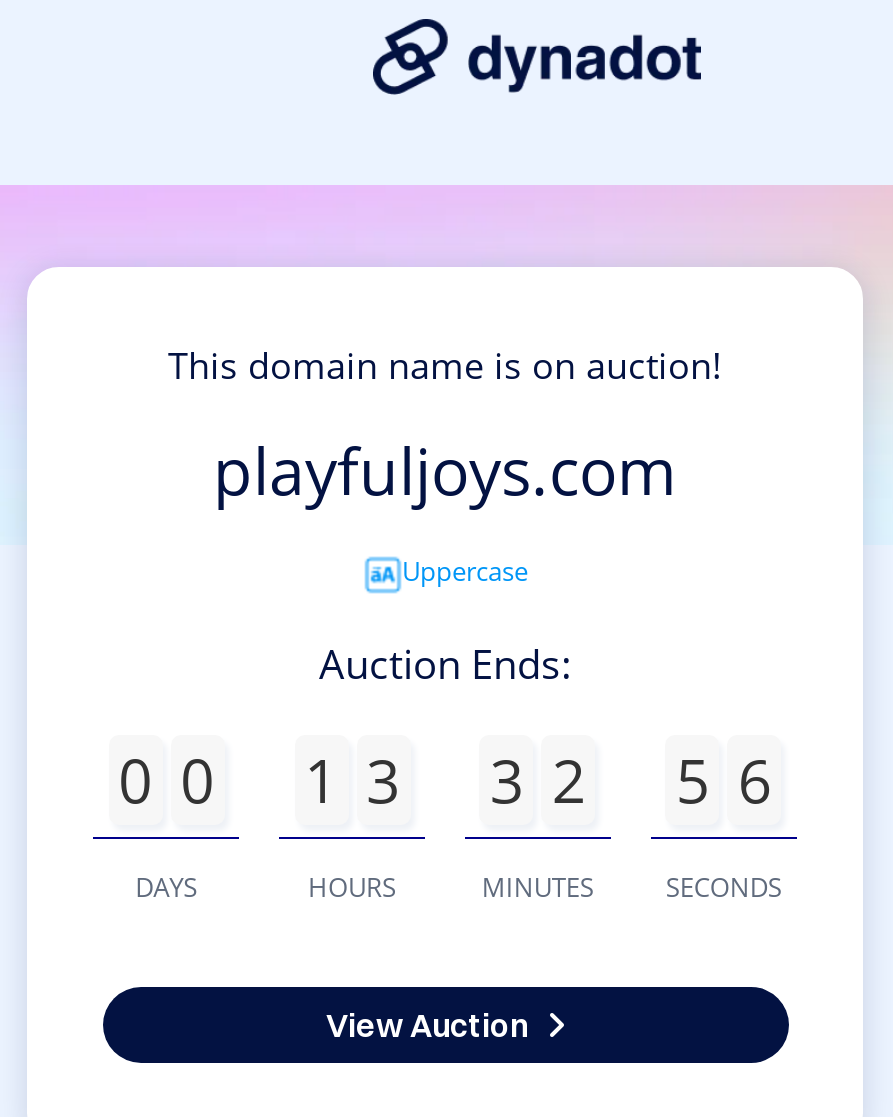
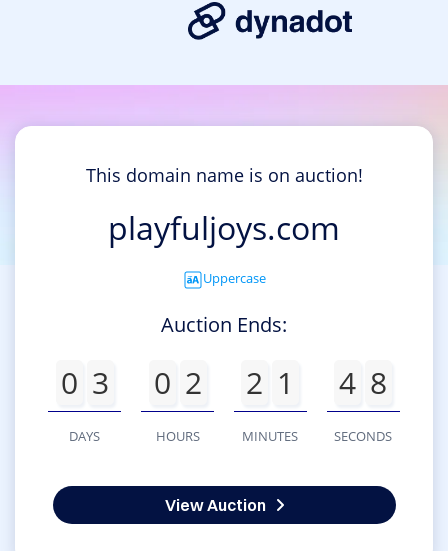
[118,739,214,821] 0 0 -> [61,362,109,403] 0 3
[304,739,400,821] 1 3 -> [153,362,201,403] 0 2
[490,739,586,821] 3 2 -> [246,362,294,403] 2 1
[676,739,772,821] 5 6 -> [339,362,387,403] 4 8

